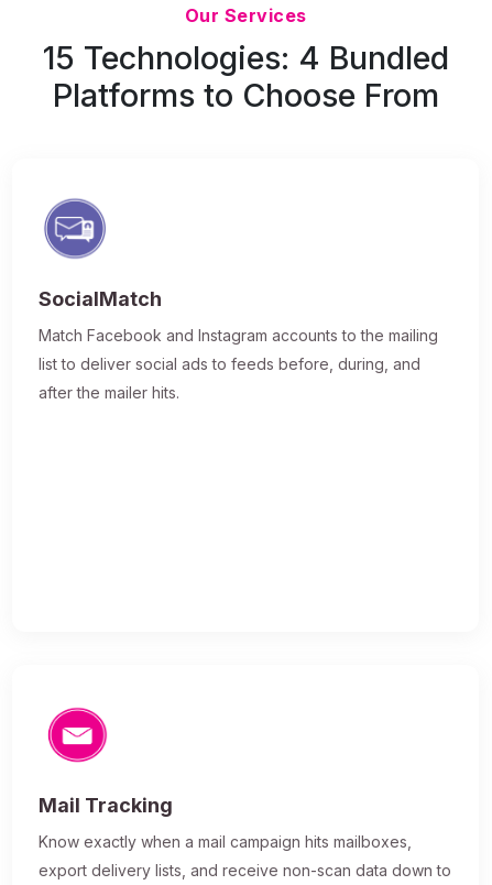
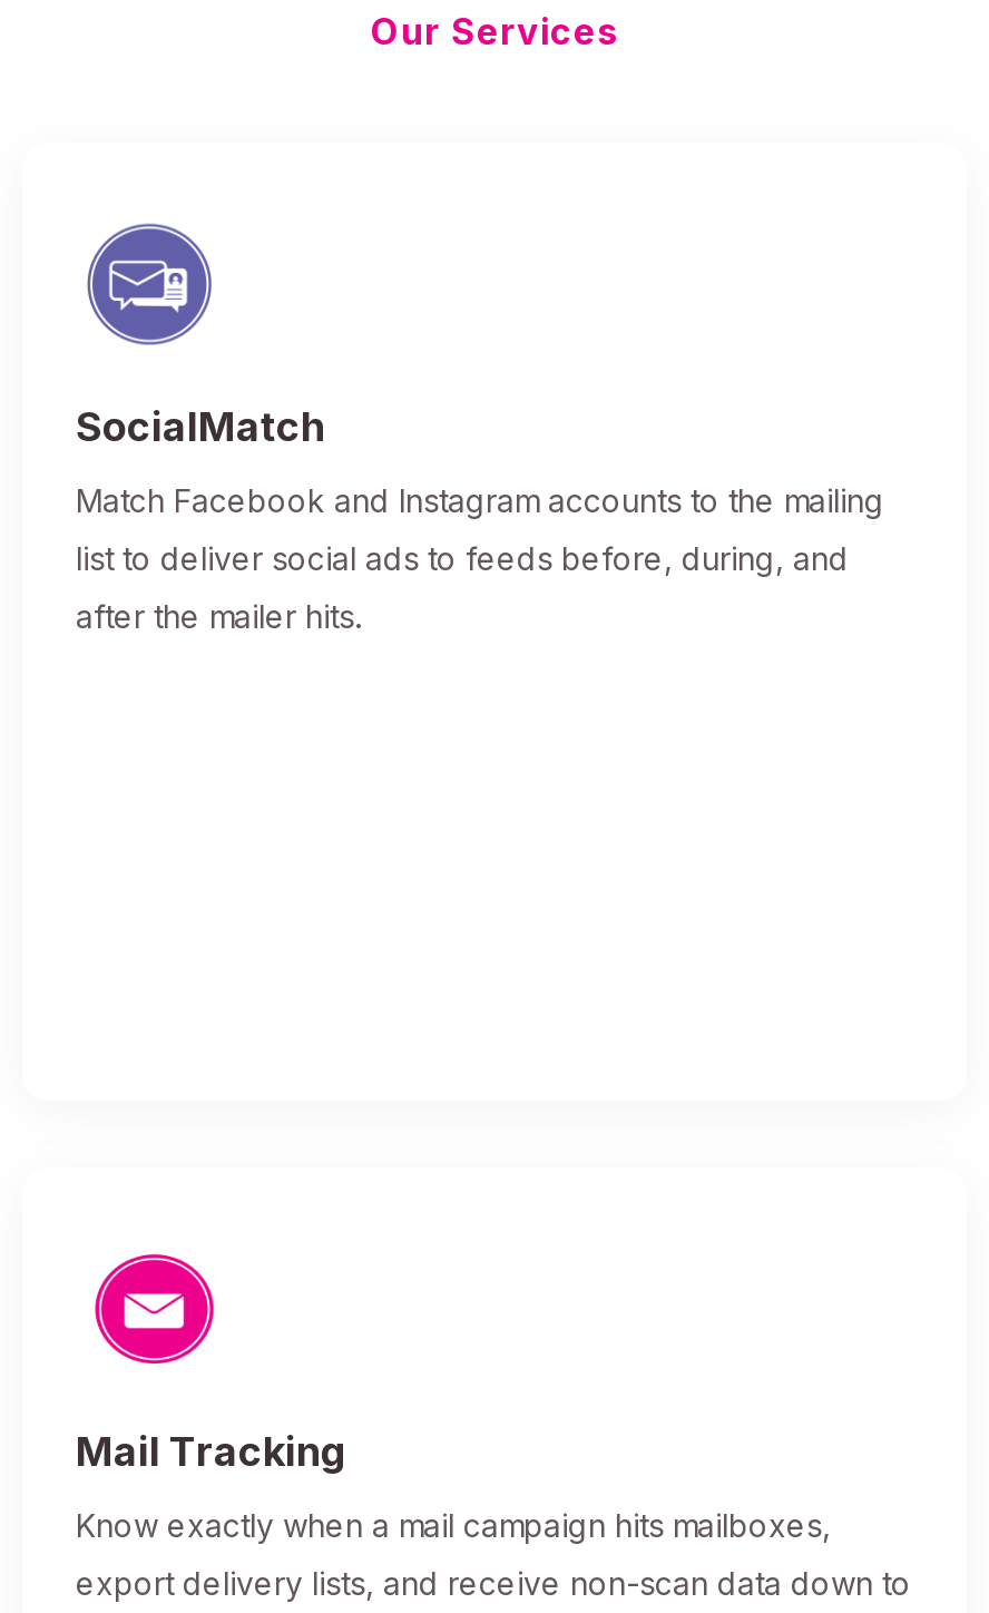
[42,39,449,114] 15 Technologies: 4 Bundled | Platforms to Choose From -> none

